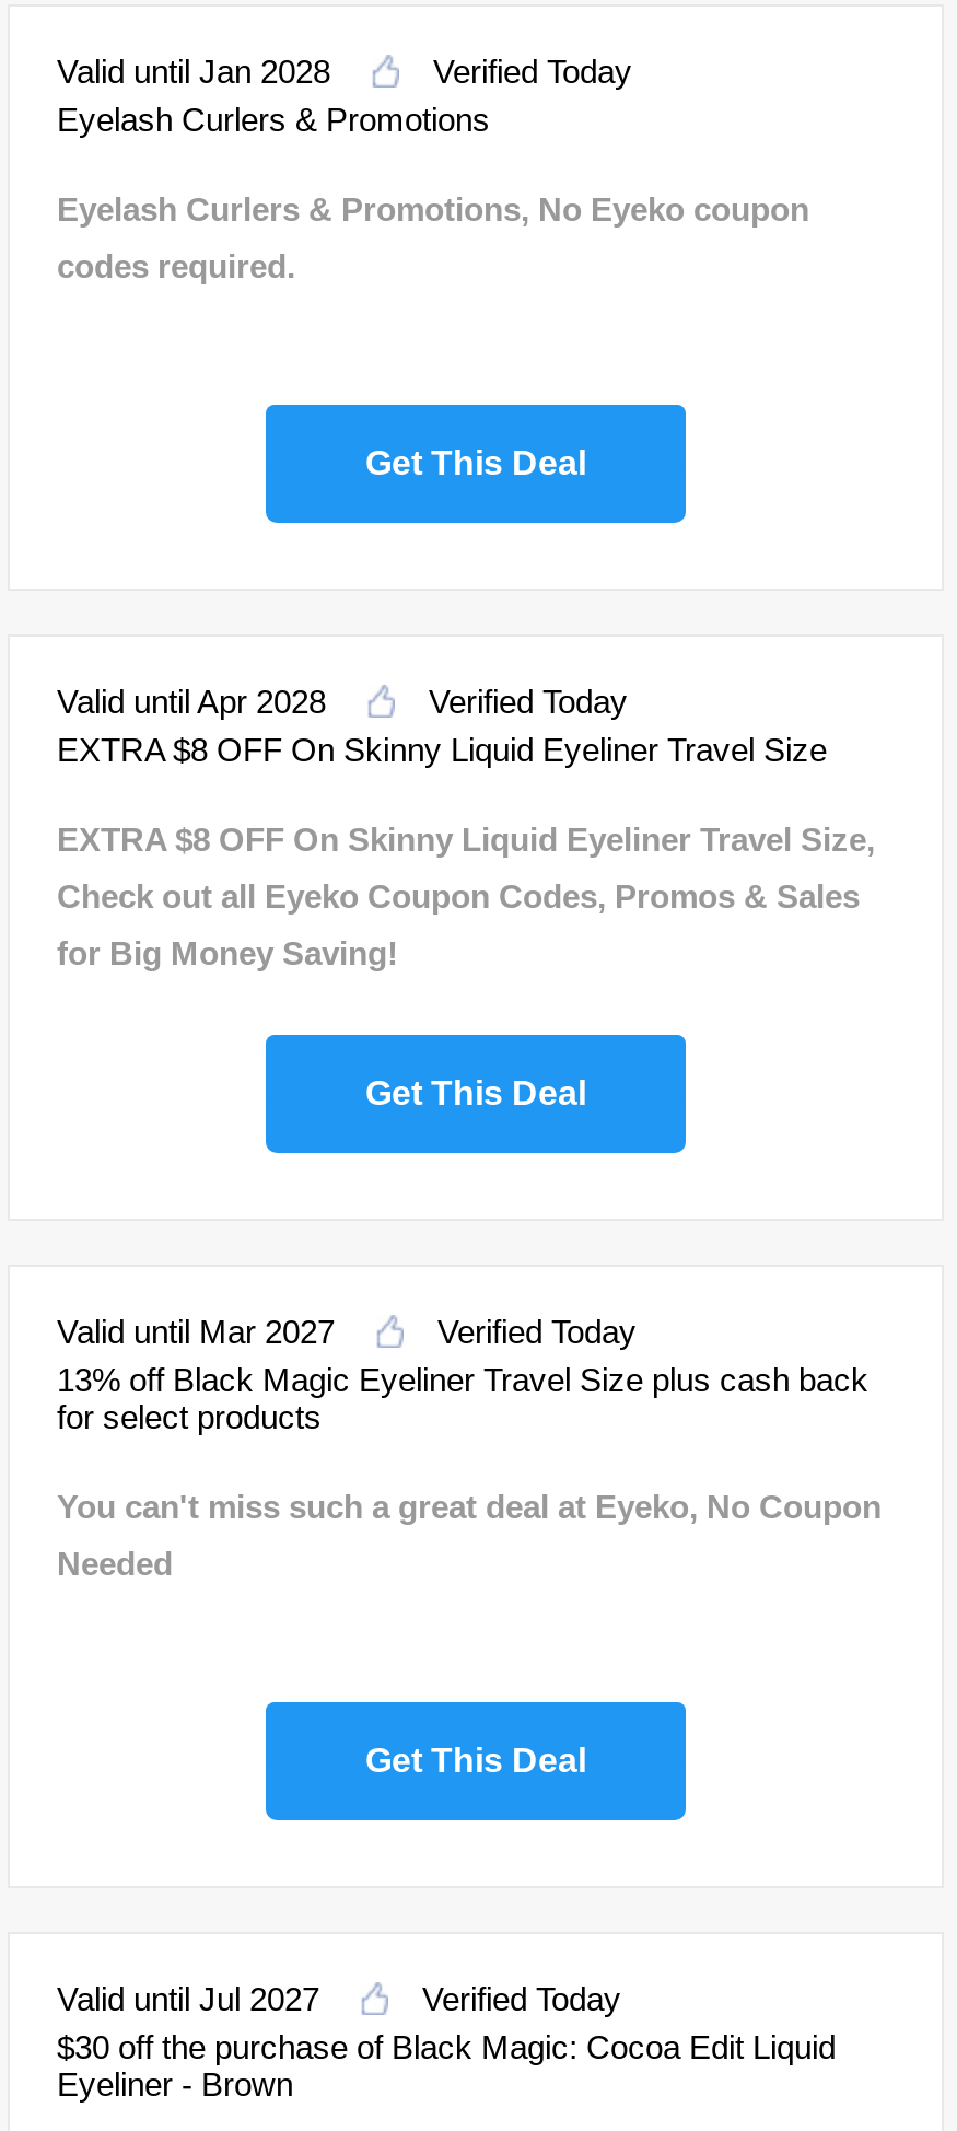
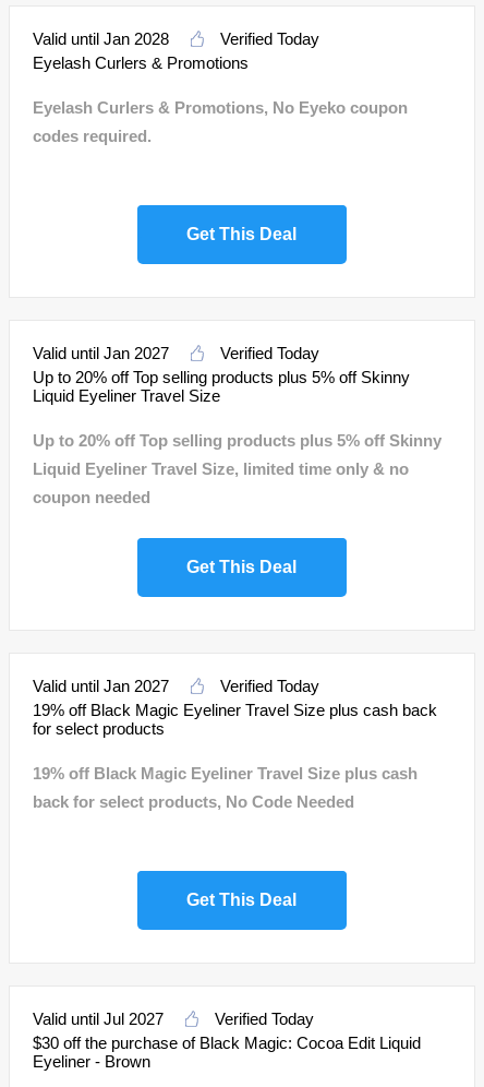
[57,682,335,719] Valid until Apr 2028 -> [33,343,174,362] Valid until Jan 2027
[57,730,827,767] EXTRA $8 OFF On Skinny Liquid Eyeliner Travel Size -> [33,367,410,404] Up to 20% off Top selling products plus 5% off Skinny | Liquid Eyeliner Travel Size
[57,819,875,857] EXTRA $8 OFF On Skinny Liquid Eyeliner Travel Size, -> [33,431,442,449] Up to 20% off Top selling products plus 5% off Skinny
[57,876,860,913] Check out all Eyeko Coupon Codes, Promos & Sales -> [33,459,409,477] Liquid Eyeliner Travel Size, limited time only & no
[57,933,398,970] for Big Money Saving! -> [33,487,151,506] coupon needed
[57,1312,343,1349] Valid until Mar 2027 -> [33,676,174,695] Valid until Jan 2027
[57,1360,868,1397] 13% off Black Magic Eyeliner Travel Size plus cash back -> [33,700,438,719] 19% off Black Magic Eyeliner Travel Size plus cash back
[57,1487,882,1524] You can't miss such a great deal at Eyeko, No Coupon -> [33,763,418,782] 19% off Black Magic Eyeliner Travel Size plus cash
[57,1544,173,1581] Needed -> [33,792,355,810] back for select products, No Code Needed

